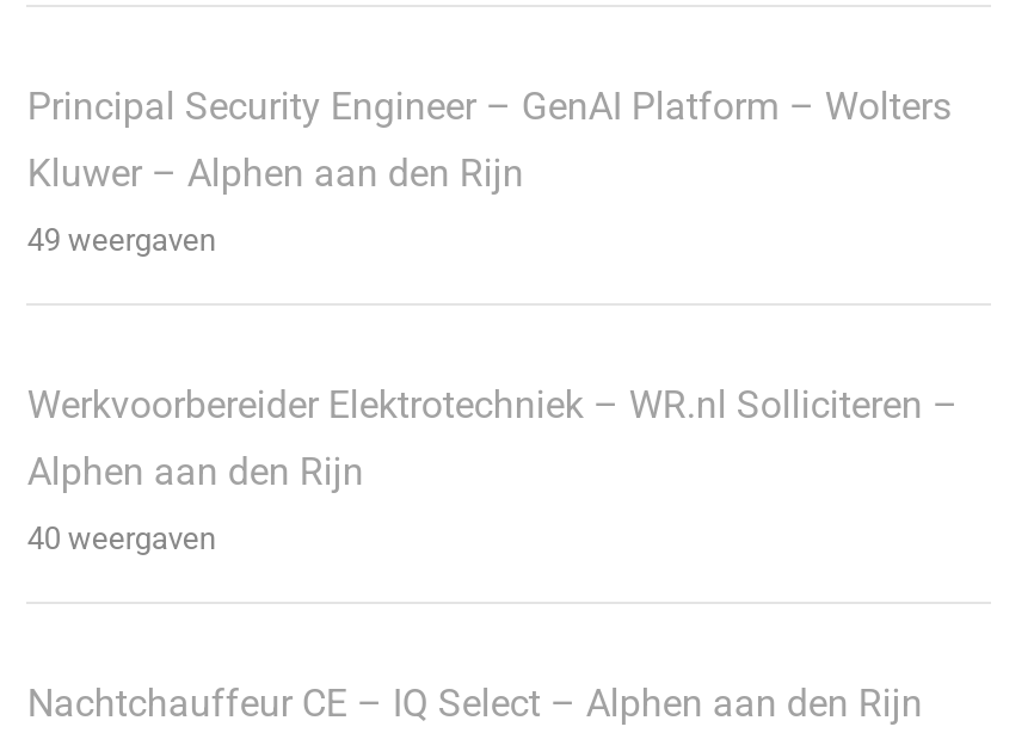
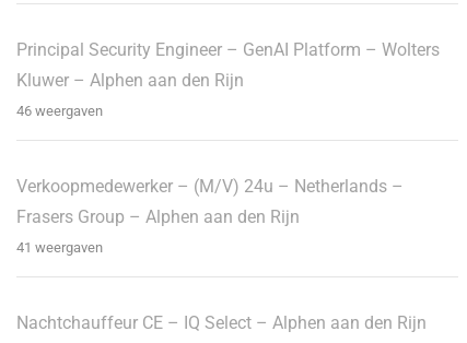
[27,223,216,259] 49 weergaven -> [17,103,103,119] 46 weergaven
[27,383,959,428] Werkvoorbereider Elektrotechniek – WR.nl Solliciteren – -> [17,176,404,197] Verkoopmedewerker – (M/V) 24u – Netherlands –
[27,450,364,495] Alphen aan den Rijn -> [17,207,300,228] Frasers Group – Alphen aan den Rijn
[27,521,216,557] 40 weergaven -> [17,240,103,256] 41 weergaven

